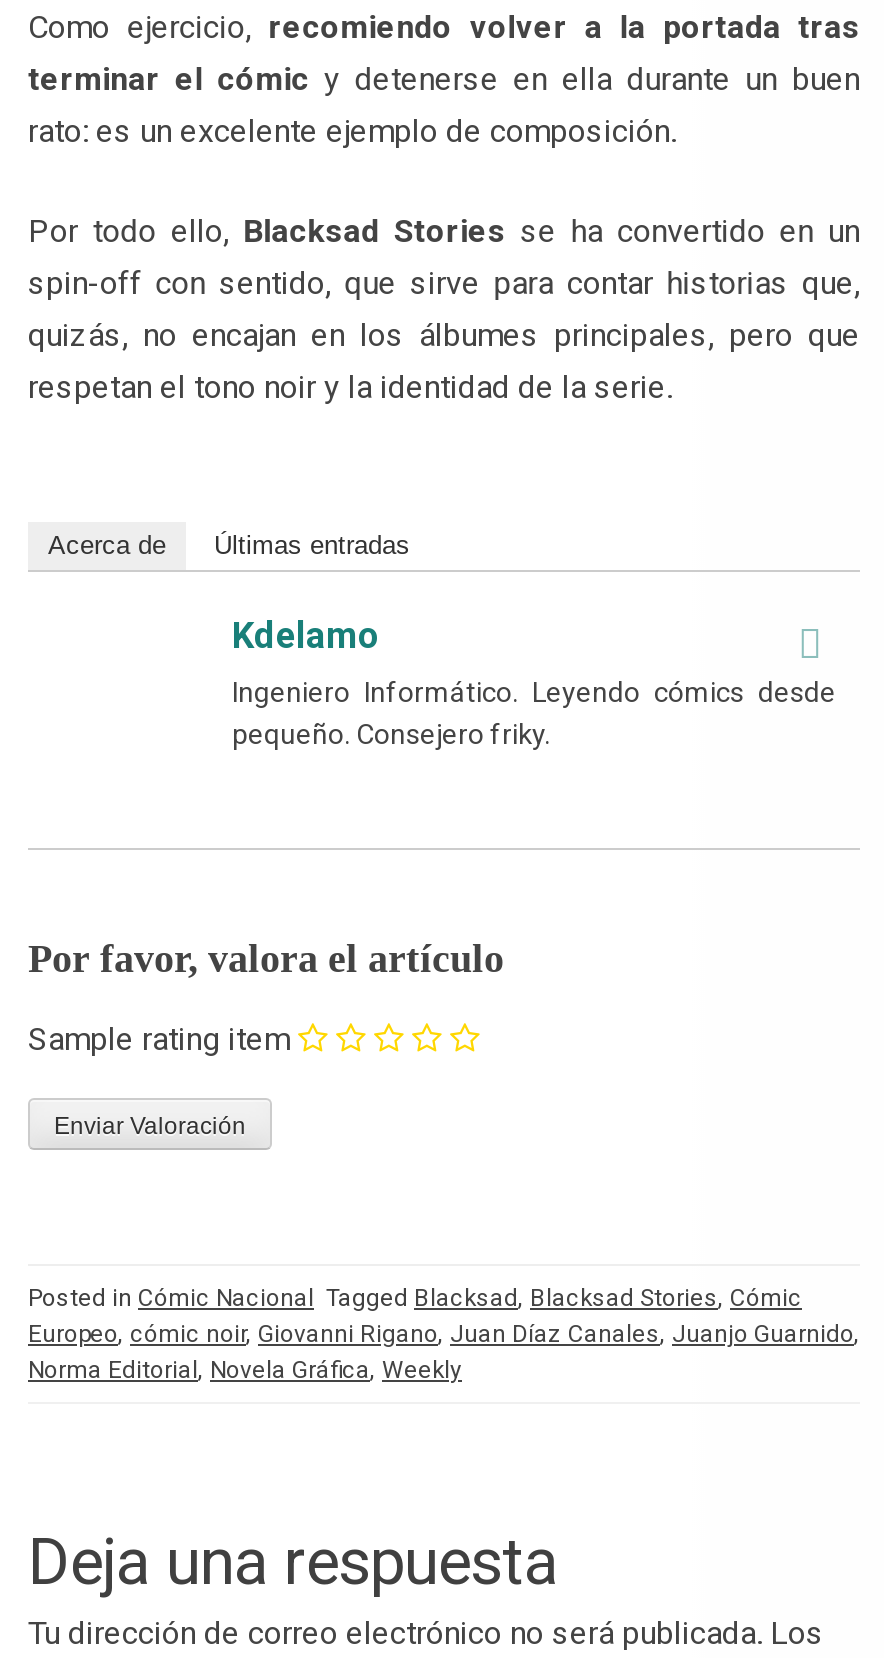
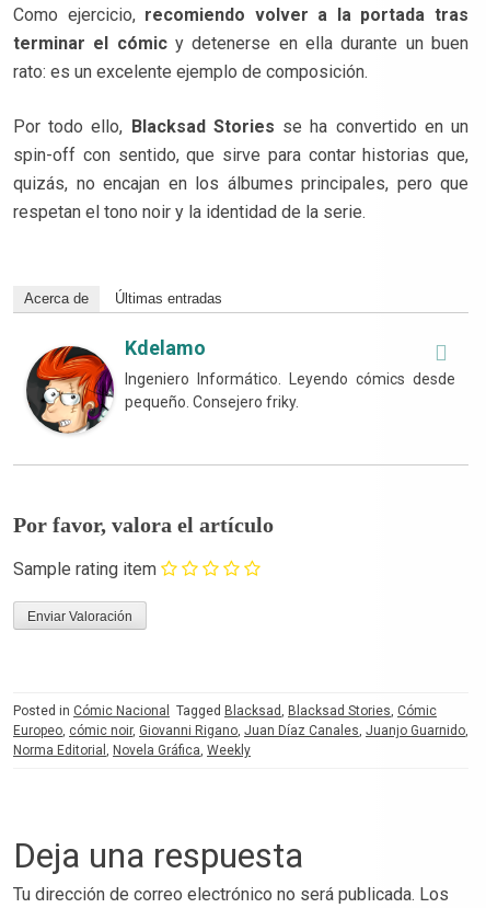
none -> [25,345,115,435] [image]

